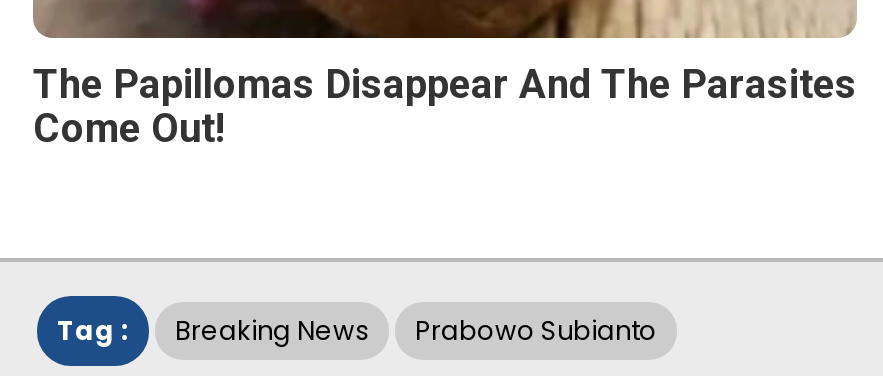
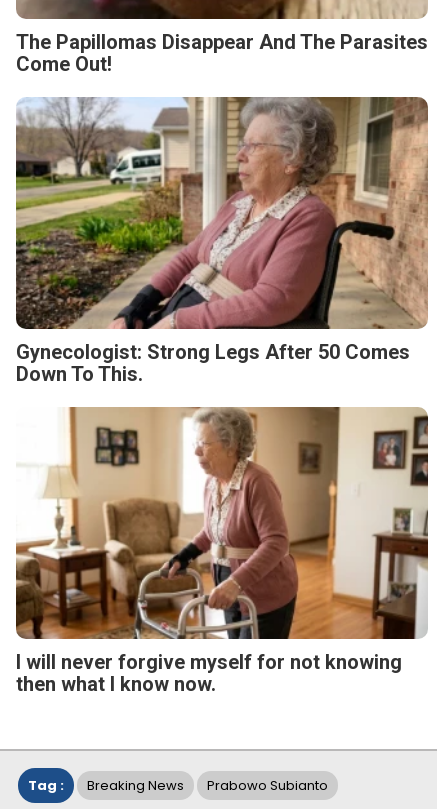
none -> [16,96,428,386] [image] | Gynecologist: Strong Legs After 50 Comes | Down To This.
none -> [16,406,429,696] [image] | I will never forgive myself for not knowing | then what I know now.

